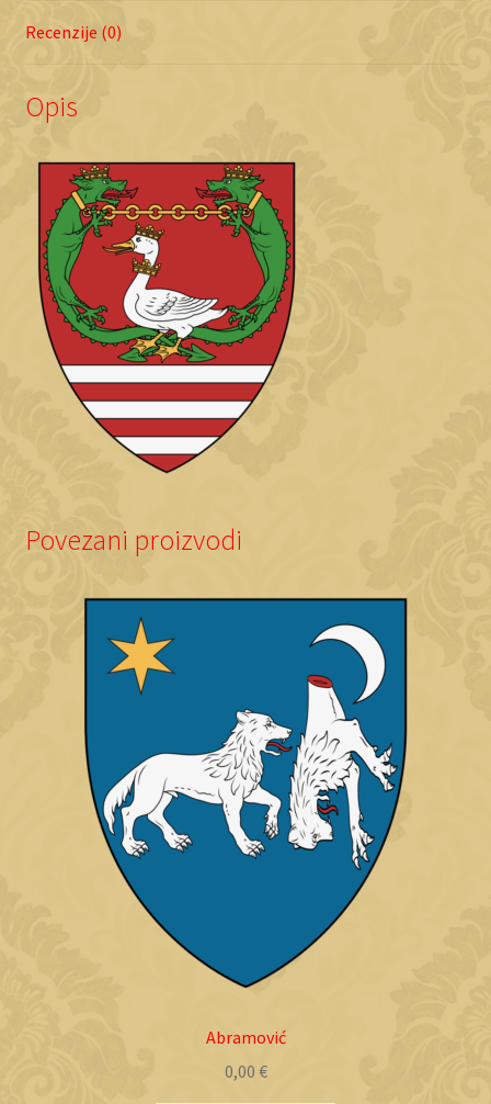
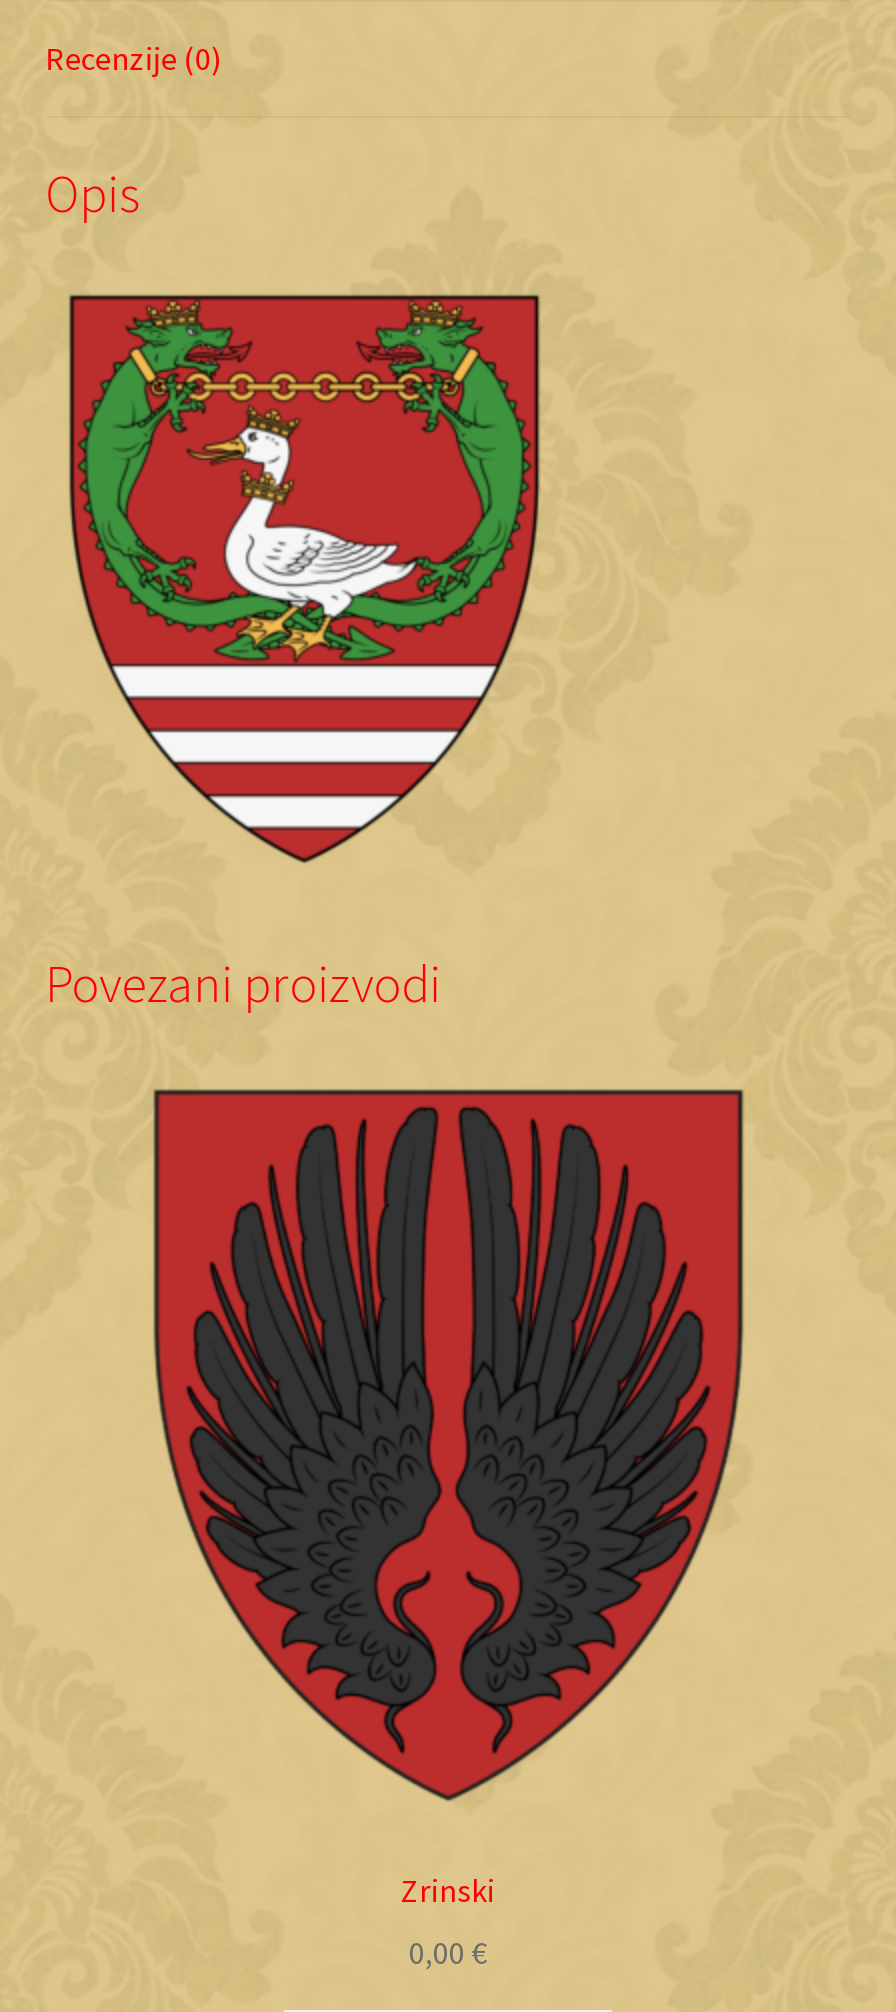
[85,599,407,1048] [image] | Abramović -> [154,1090,742,1910] [image] | Zrinski

